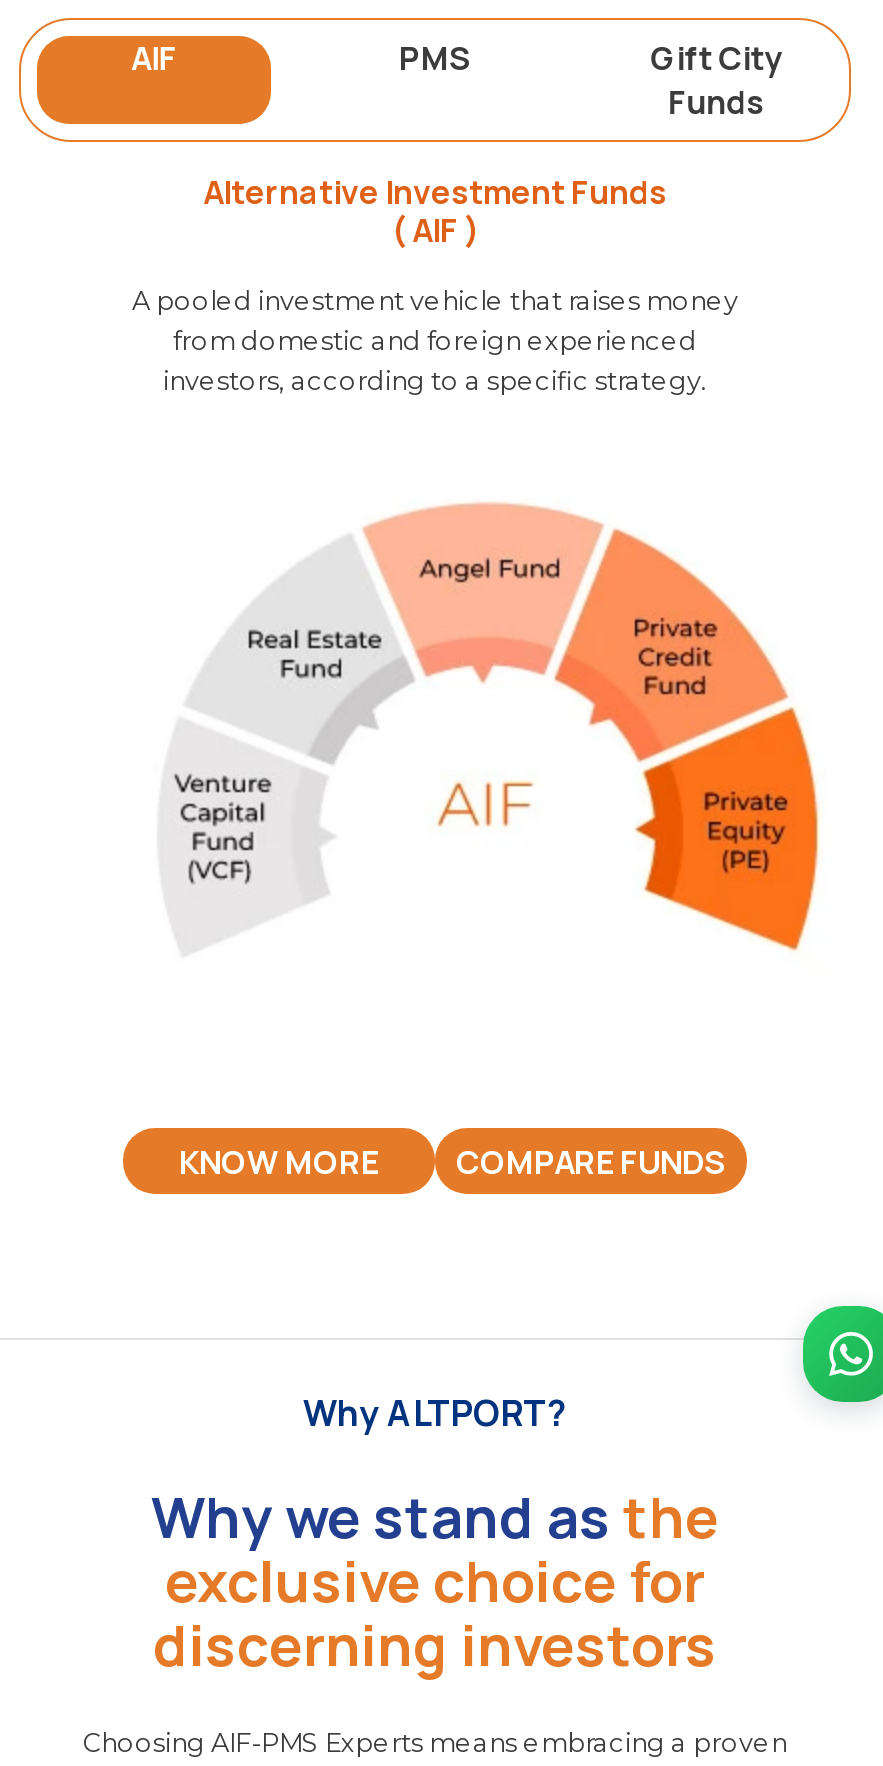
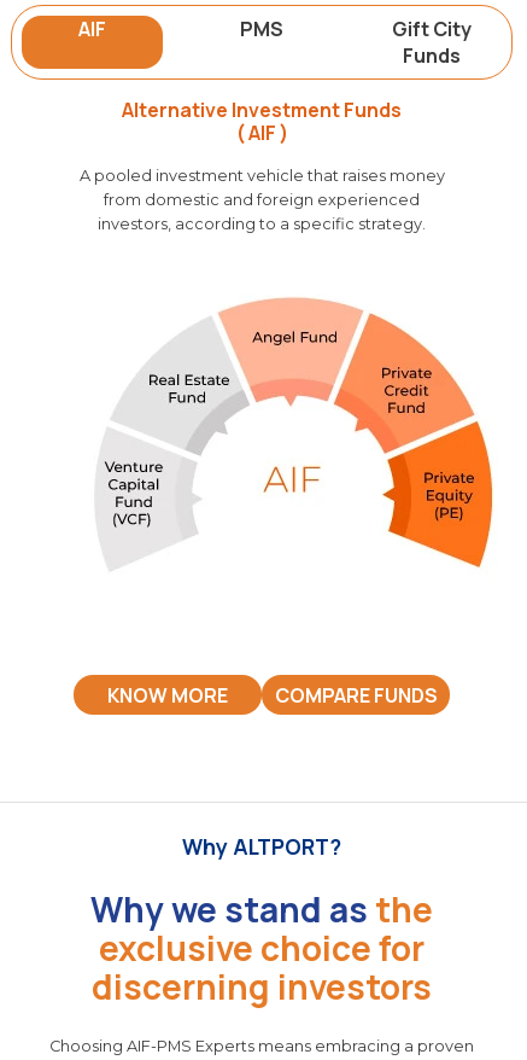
[799,1304,877,1406] [image] -> none

